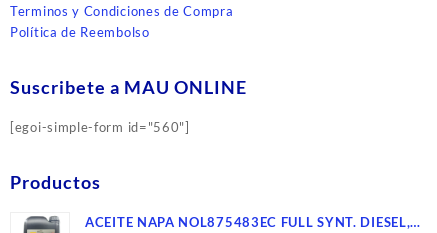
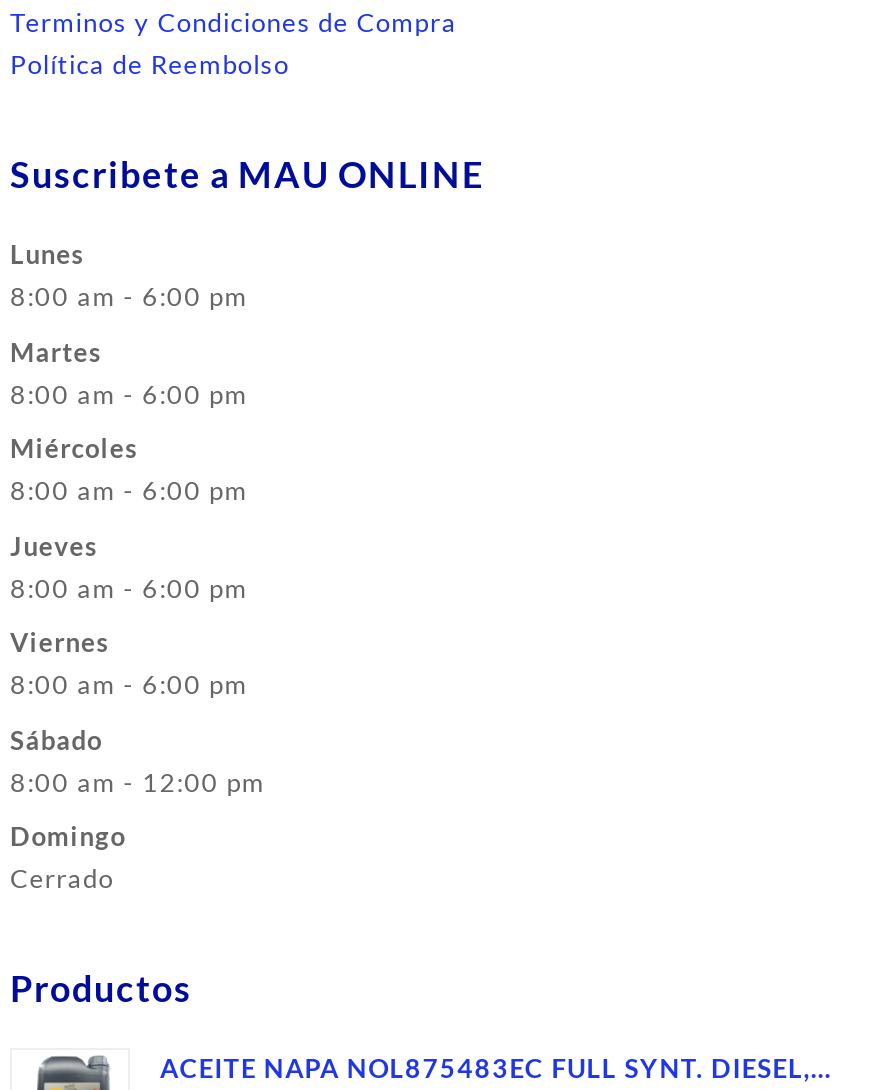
[10,119,190,135] [egoi-simple-form id="560"] -> [10,238,265,894] Lunes | 8:00 am - 6:00 pm | Martes | 8:00 am - 6:00 pm | Miércoles | 8:00 am - 6:00 pm | Jueves | 8:00 am - 6:00 pm | Viernes | 8:00 am - 6:00 pm | Sábado | 8:00 am - 12:00 pm | Domingo | Cerrado

